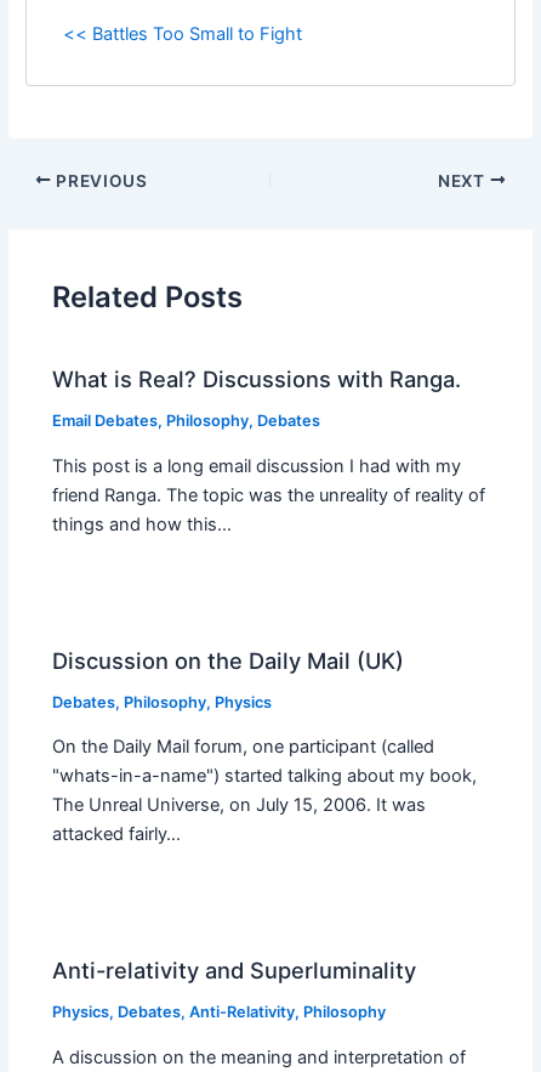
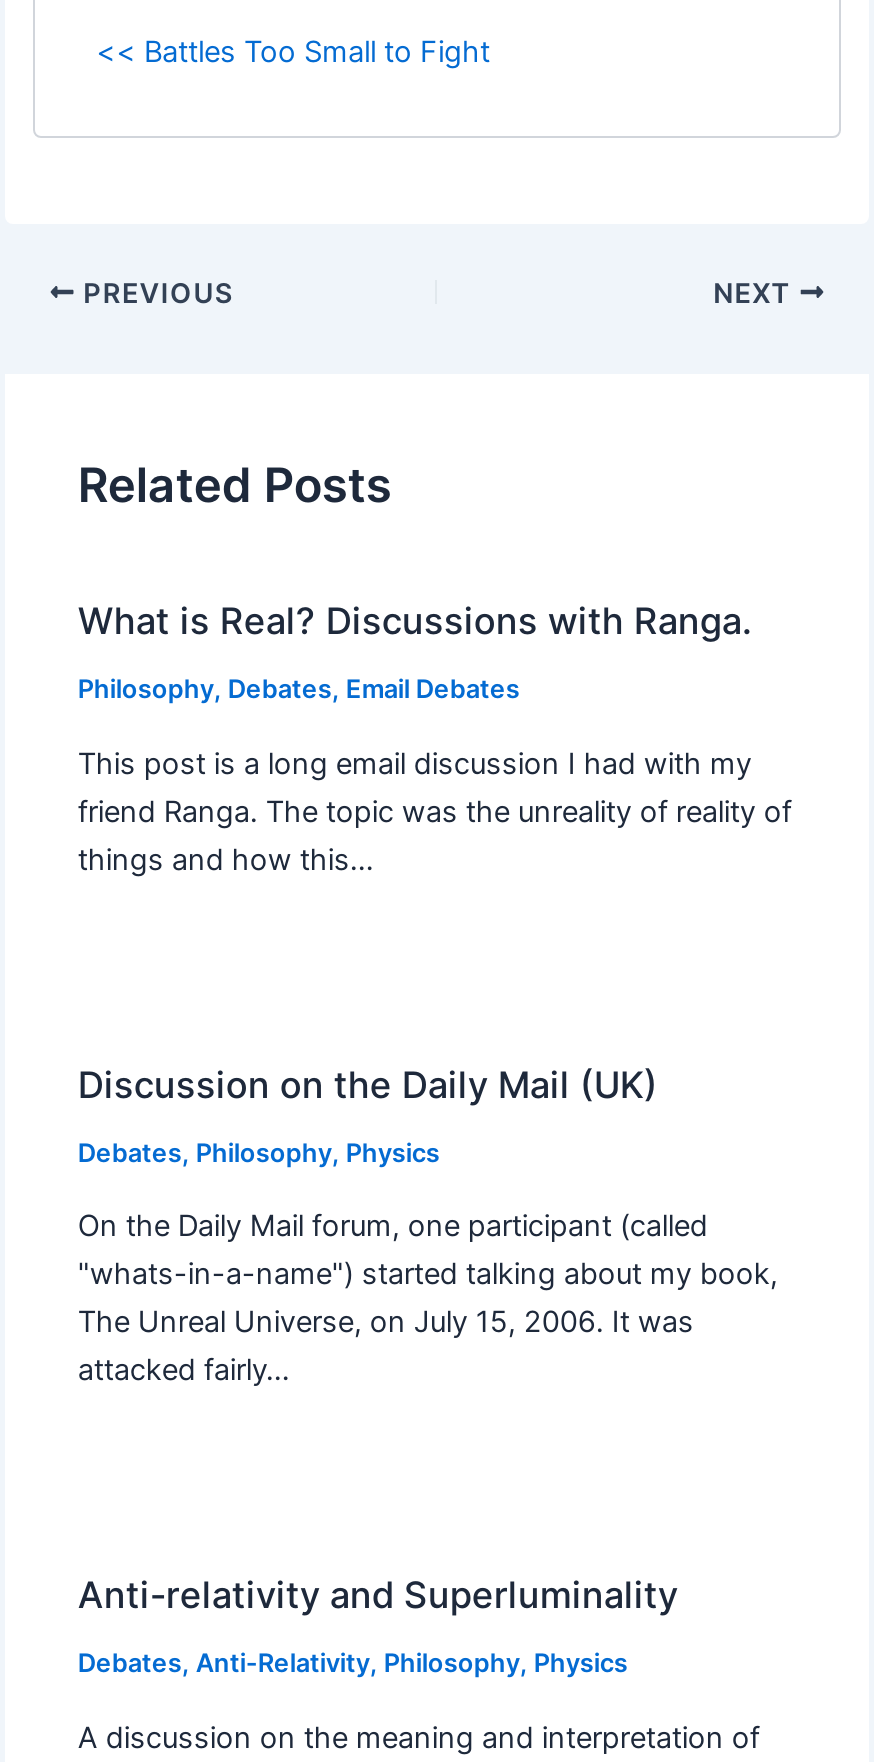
[53,412,321,430] Email Debates, Philosophy, Debates -> [78,675,520,705] Philosophy, Debates, Email Debates
[53,1003,386,1021] Physics, Debates, Anti-Relativity, Philosophy -> [78,1648,628,1678] Debates, Anti-Relativity, Philosophy, Physics

